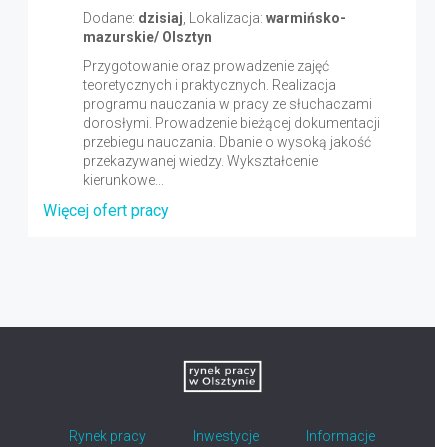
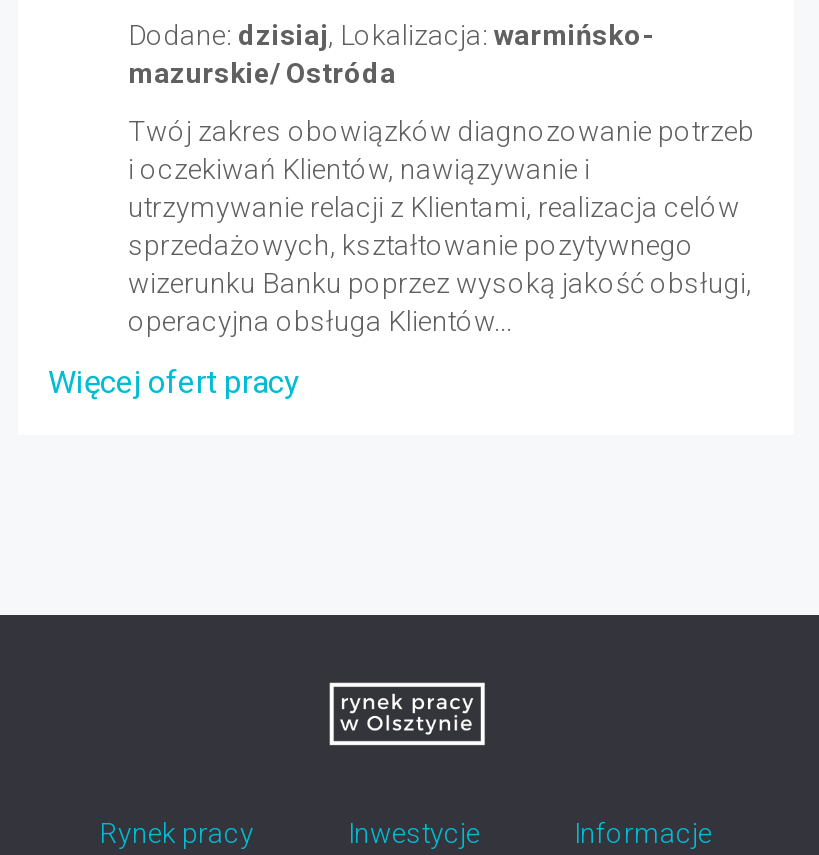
[83,29,212,45] mazurskie/ Olsztyn -> [128,57,396,89] mazurskie/ Ostróda
[83,58,380,188] Przygotowanie oraz prowadzenie zajęć | teoretycznych i praktycznych. Realizacja | programu nauczania w pracy ze słuchaczami | dorosłymi. Prowadzenie bieżącej dokumentacji | przebiegu nauczania. Dbanie o wysoką jakość | przekazywanej wiedzy. Wykształcenie | kierunkowe... -> [128,115,754,337] Twój zakres obowiązków diagnozowanie potrzeb | i oczekiwań Klientów, nawiązywanie i | utrzymywanie relacji z Klientami, realizacja celów | sprzedażowych, kształtowanie pozytywnego | wizerunku Banku poprzez wysoką jakość obsługi, | operacyjna obsługa Klientów...

